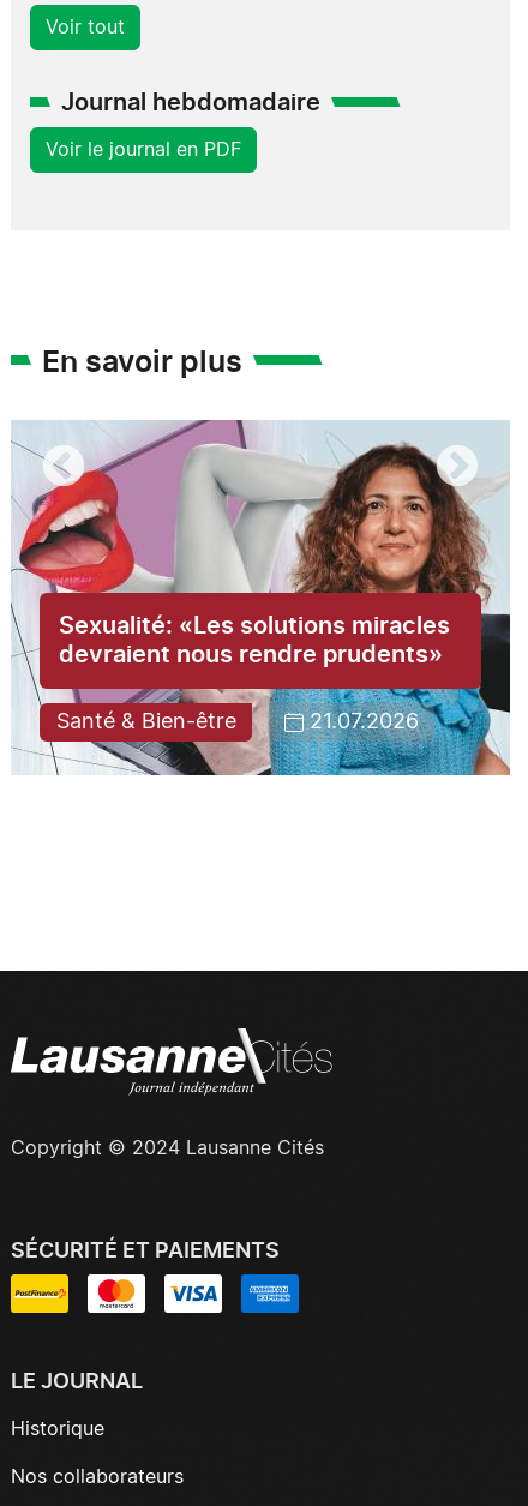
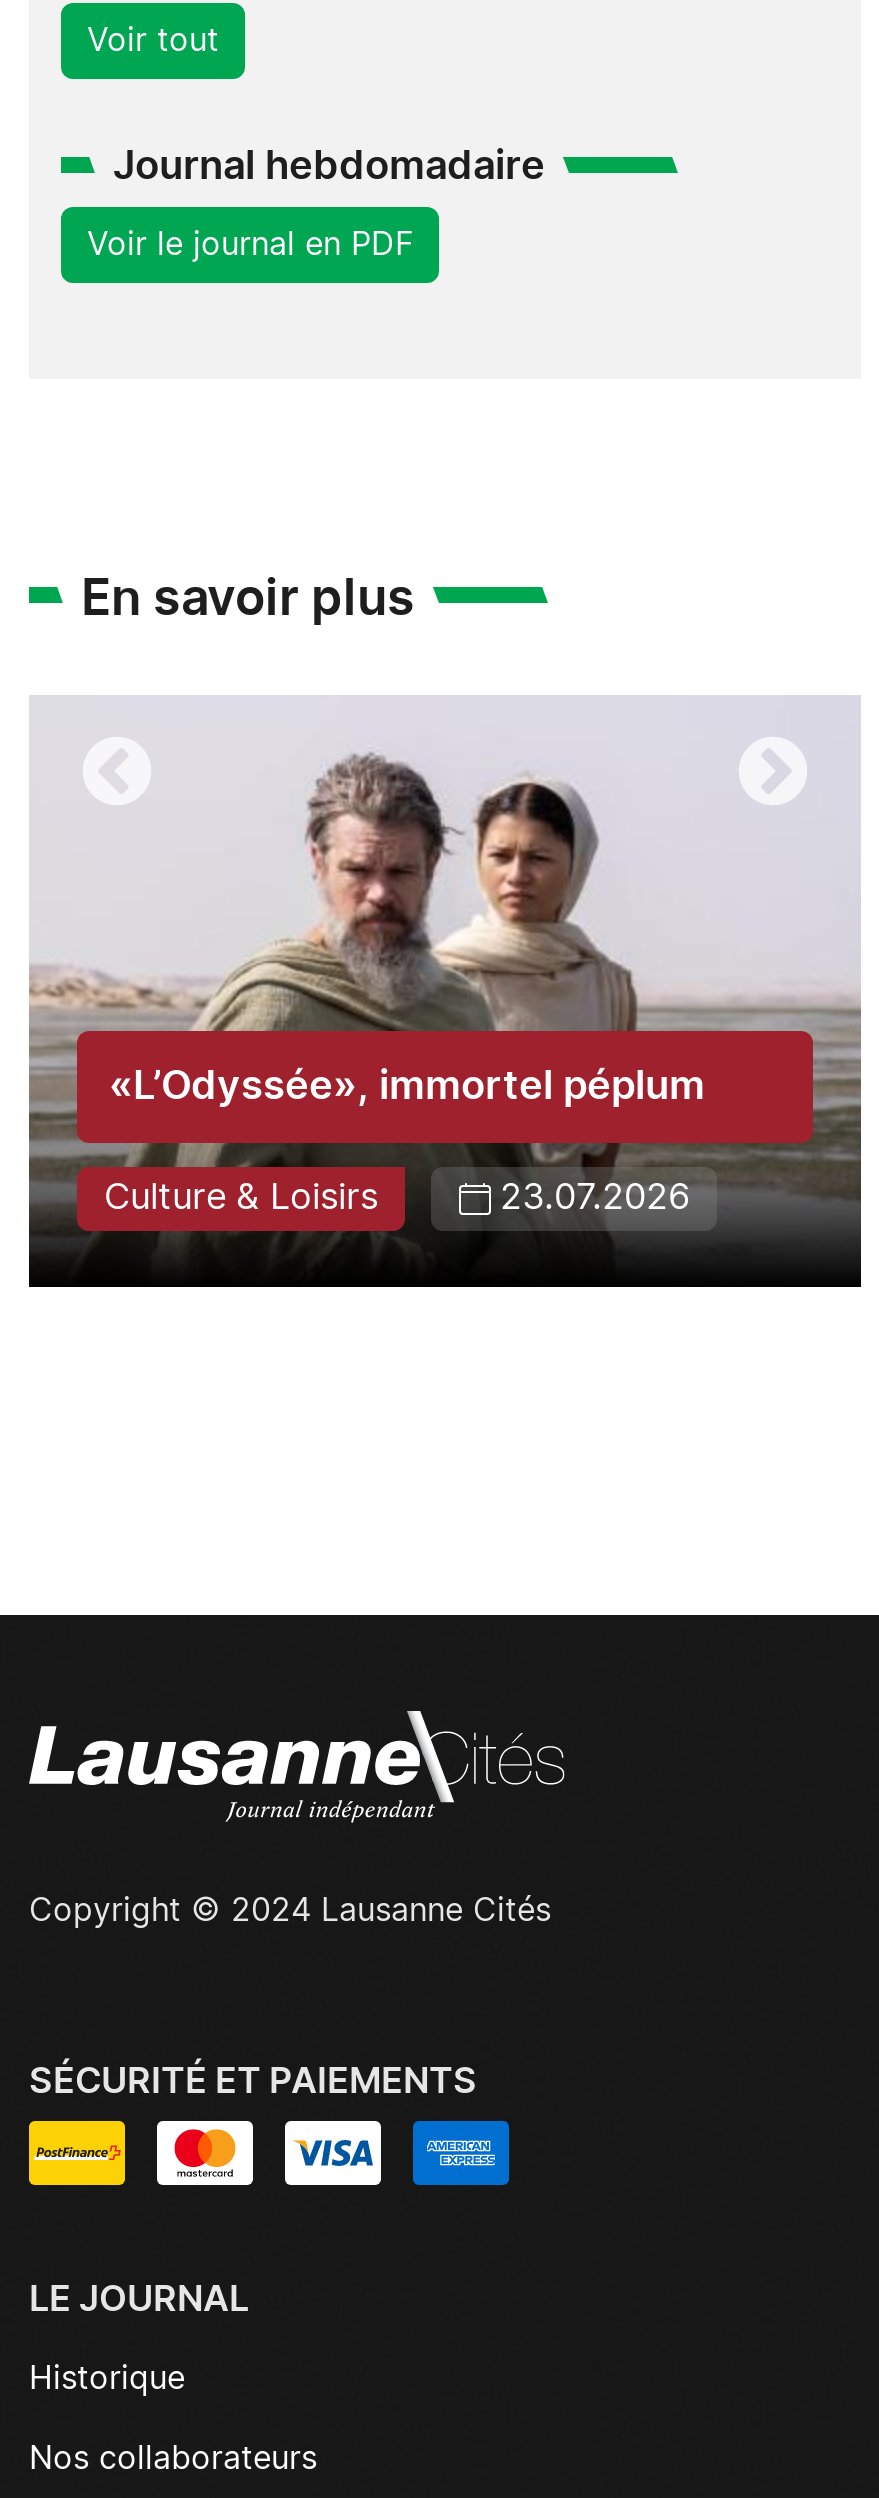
[11,420,510,776] [image] | Sexualité: «Les solutions miracles | devraient nous rendre prudents» -> [27,699,863,1289] [image] | «L’Odyssée», immortel péplum
[56,712,418,733] Santé & Bien-être | 21.07.2026 -> [104,1181,690,1217] Culture & Loisirs | 23.07.2026

